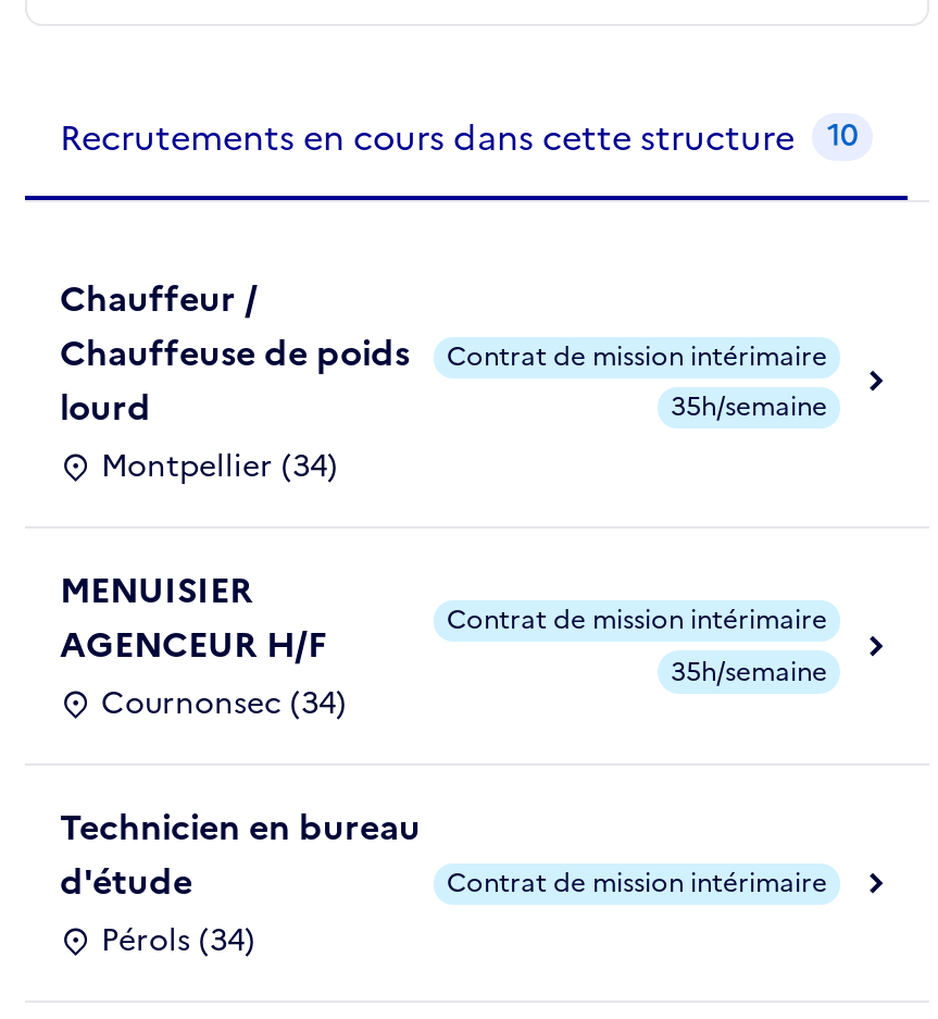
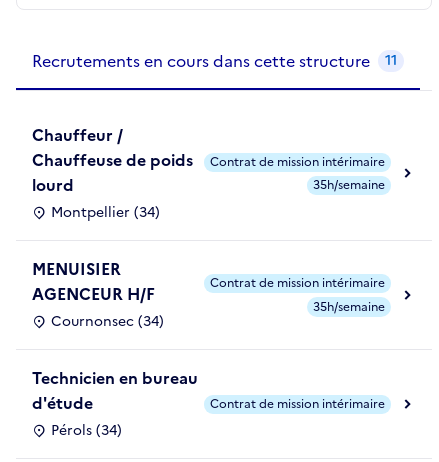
[827,114,858,159] 10 -> [385,50,397,71] 11

